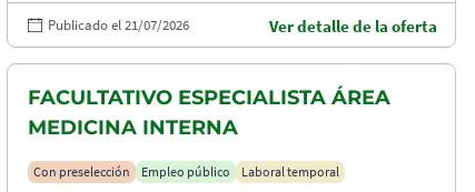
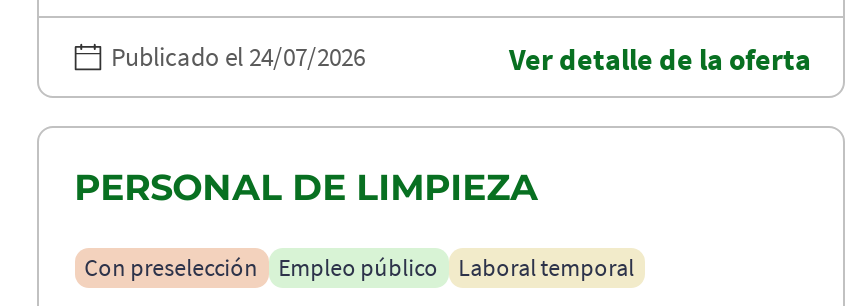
[48,15,189,34] Publicado el 21/07/2026 -> [111,39,365,73] Publicado el 24/07/2026
[27,86,390,140] FACULTATIVO ESPECIALISTA ÁREA | MEDICINA INTERNA -> [74,166,538,210] PERSONAL DE LIMPIEZA

